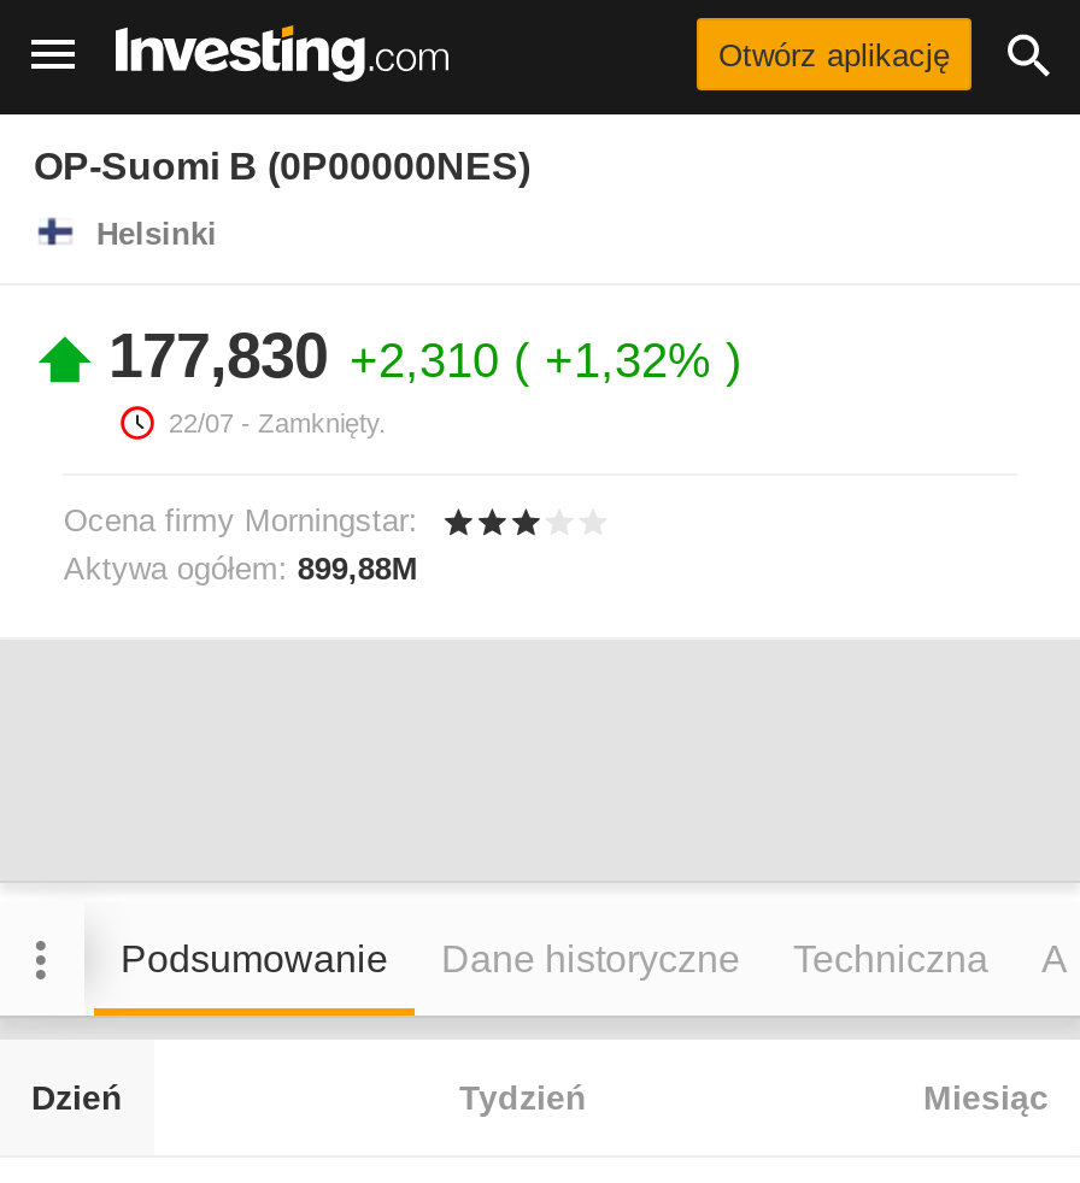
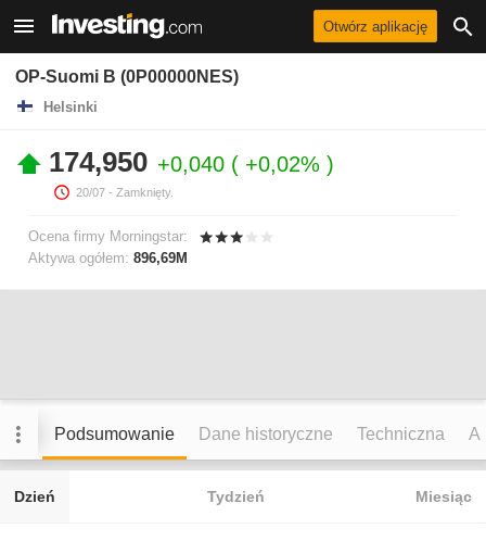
[108,319,726,392] 177,830 +2,310 +1,32% -> [49,146,327,178] 174,950 +0,040 +0,02%
[169,408,386,437] 22/07 - Zamknięty. -> [76,186,174,199] 20/07 - Zamknięty.
[64,551,418,587] Aktywa ogółem: 899,88M -> [29,250,188,266] Aktywa ogółem: 896,69M

